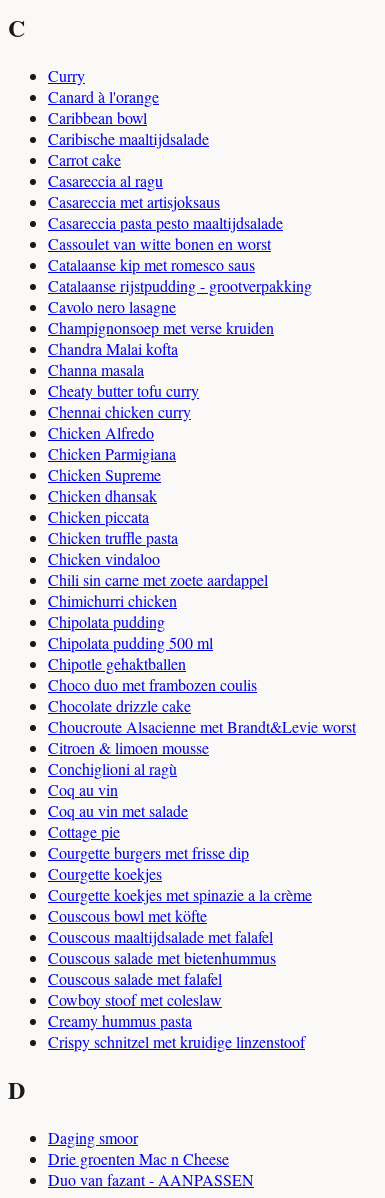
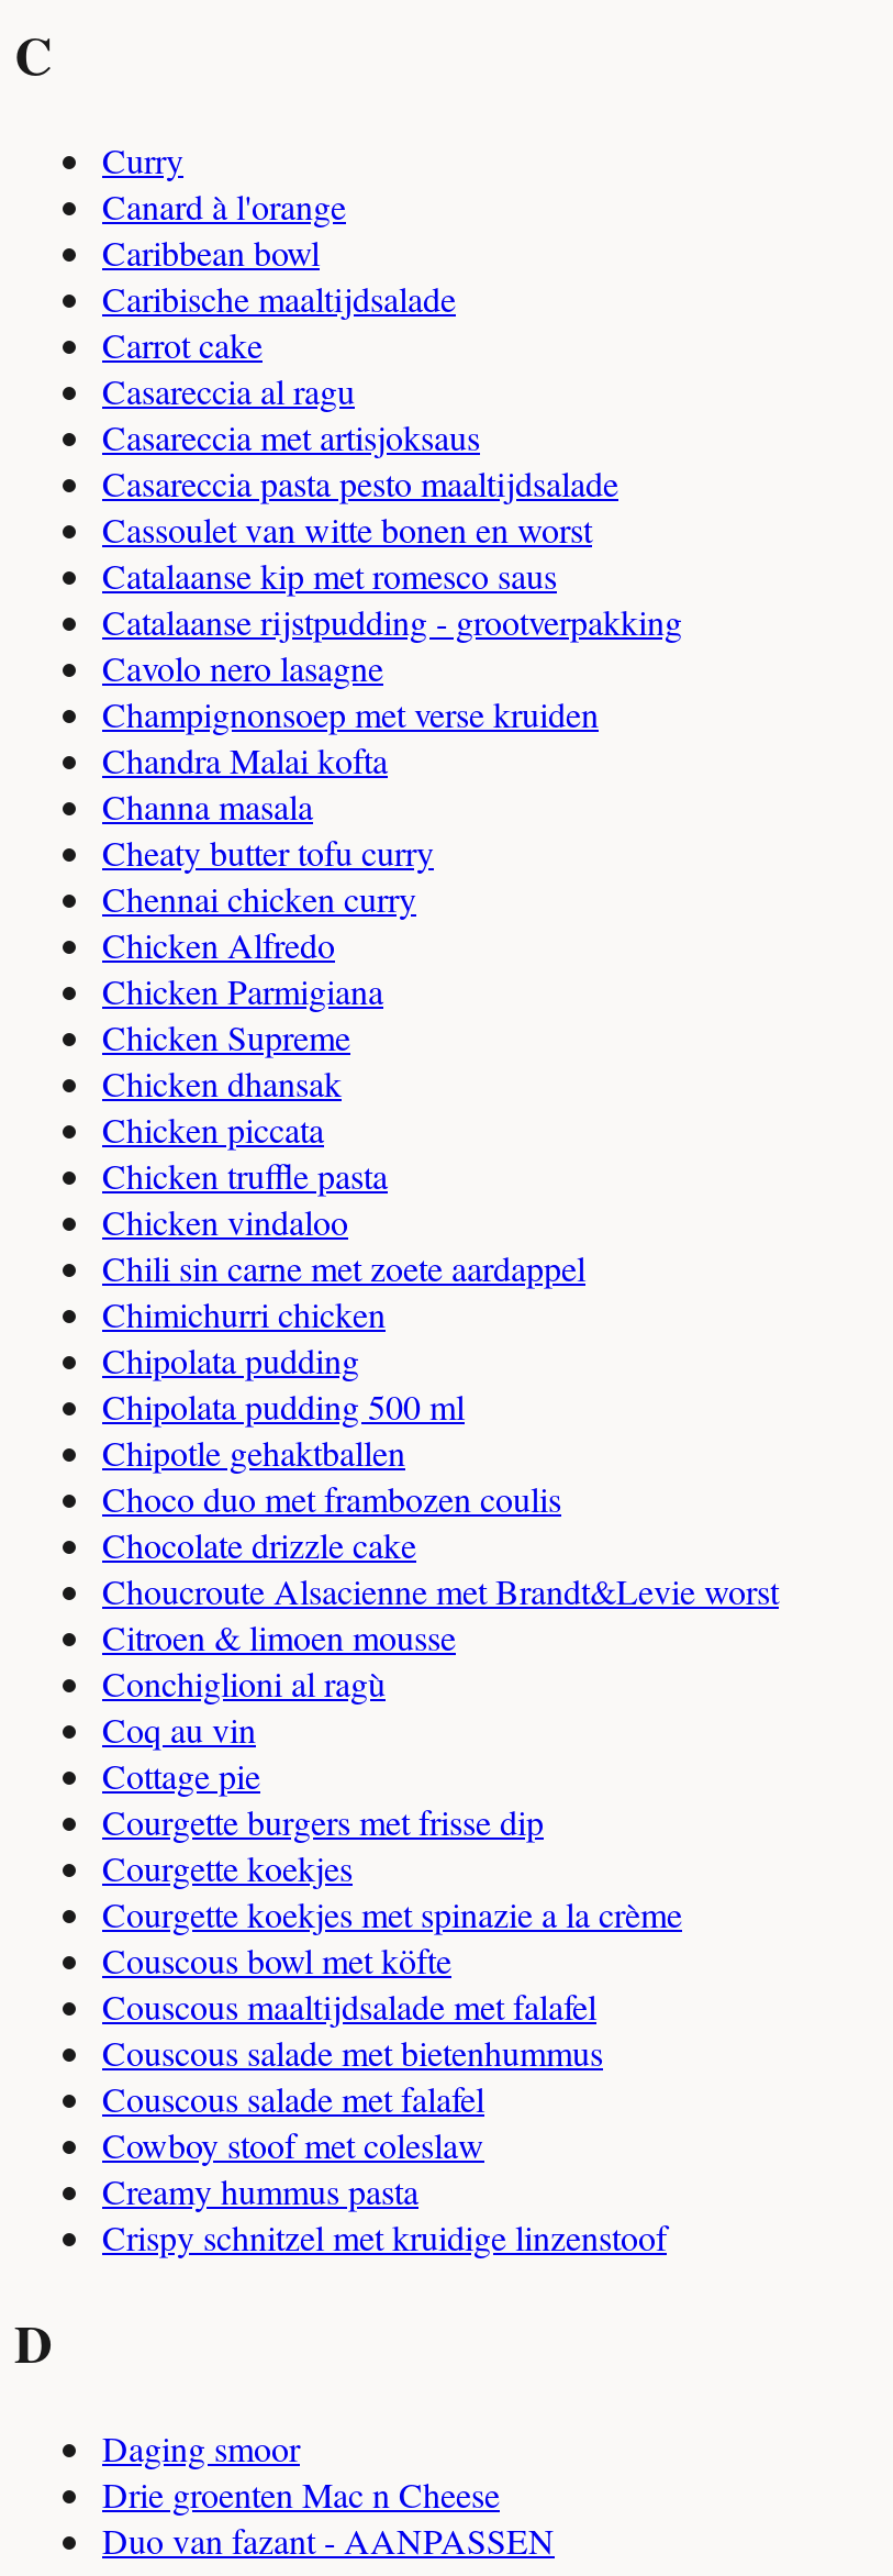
[48,800,188,821] Coq au vin met salade -> none

